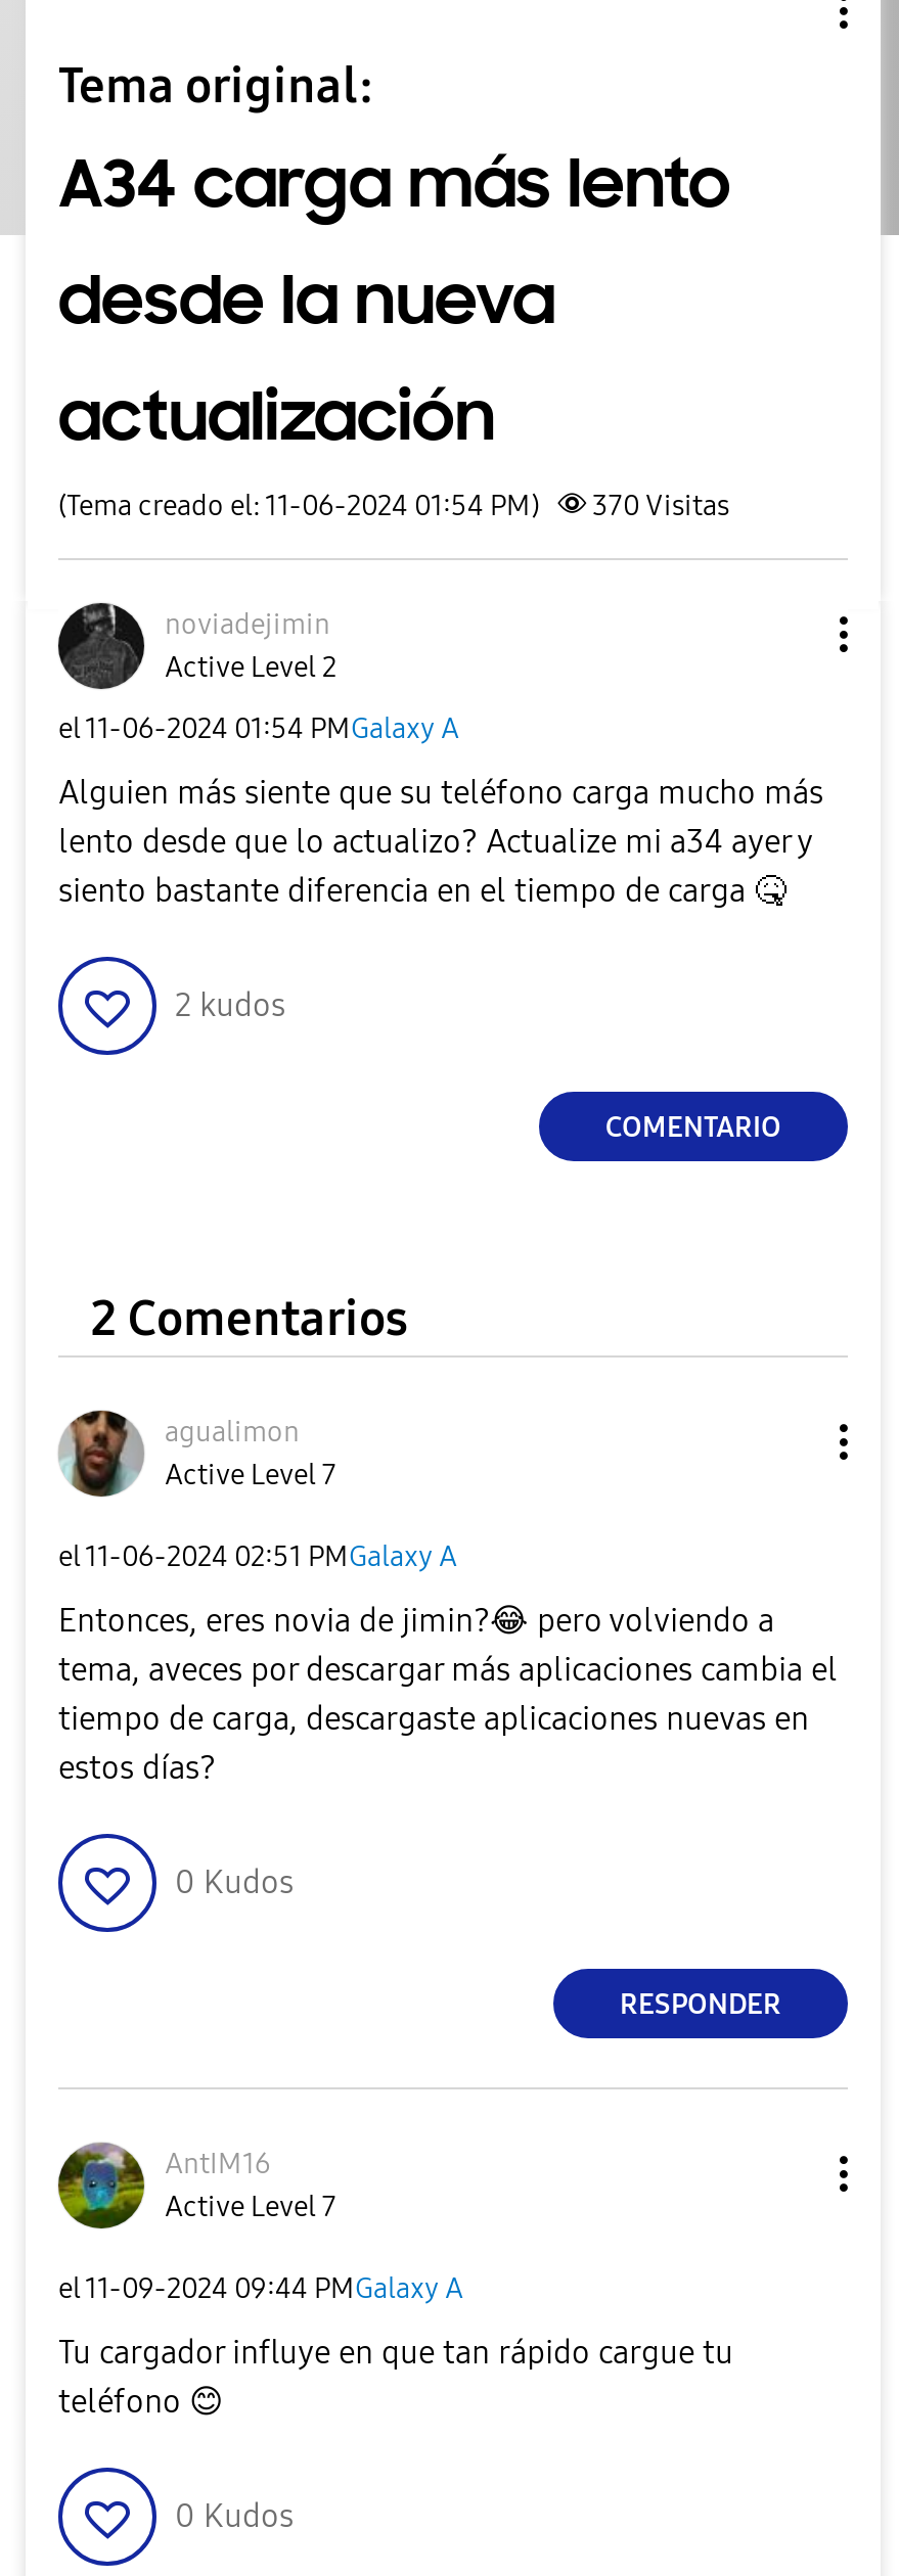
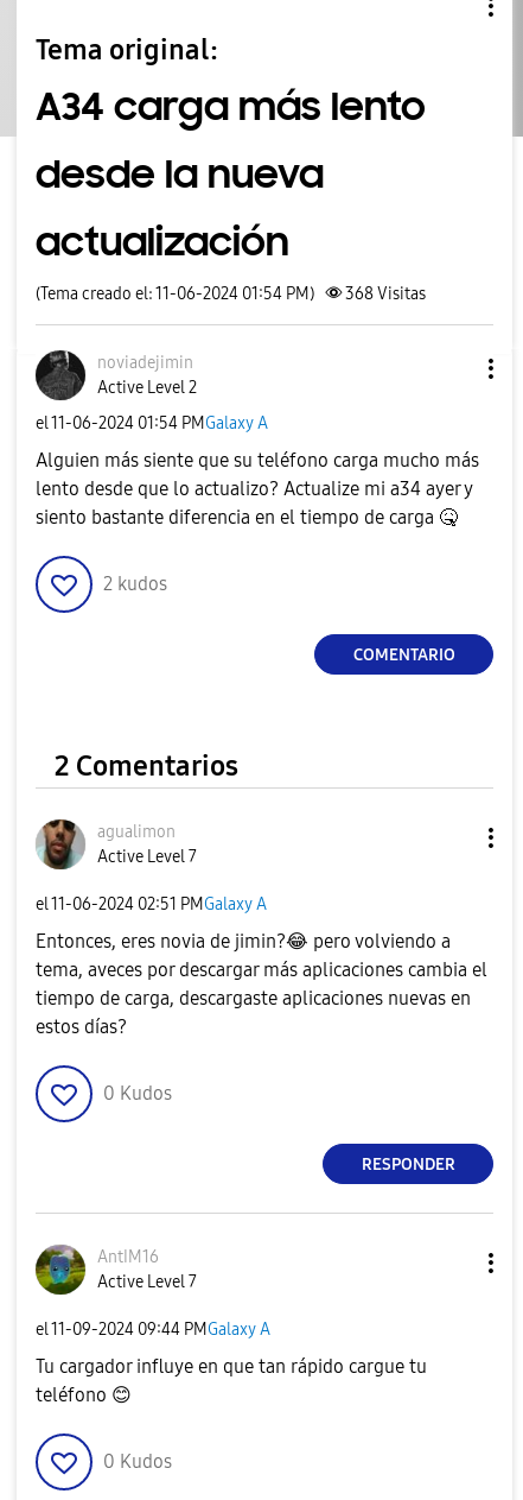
[58,489,729,523] (Tema creado el: 11-06-2024 01:54 PM) 370 Visitas -> [36,284,426,304] (Tema creado el: 11-06-2024 01:54 PM) 368 Visitas

